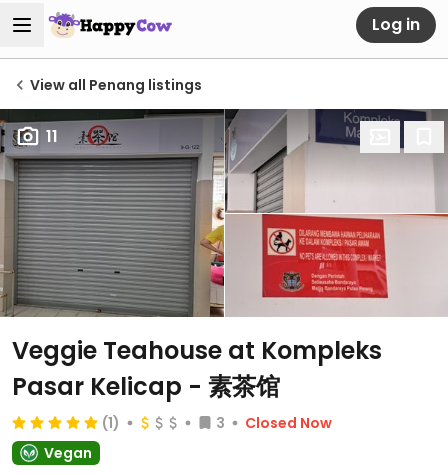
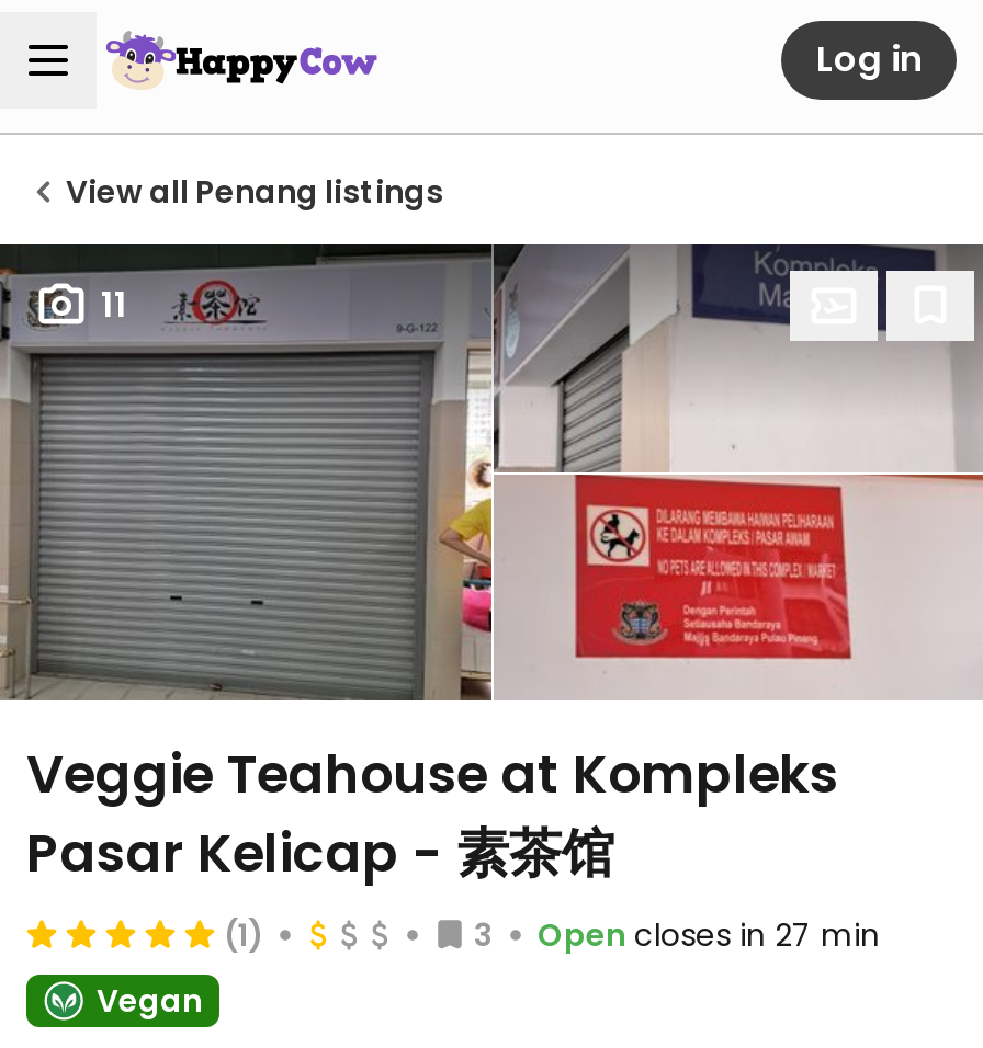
[245,413,332,433] Closed Now -> [538,912,880,956] Open closes in 27 min

